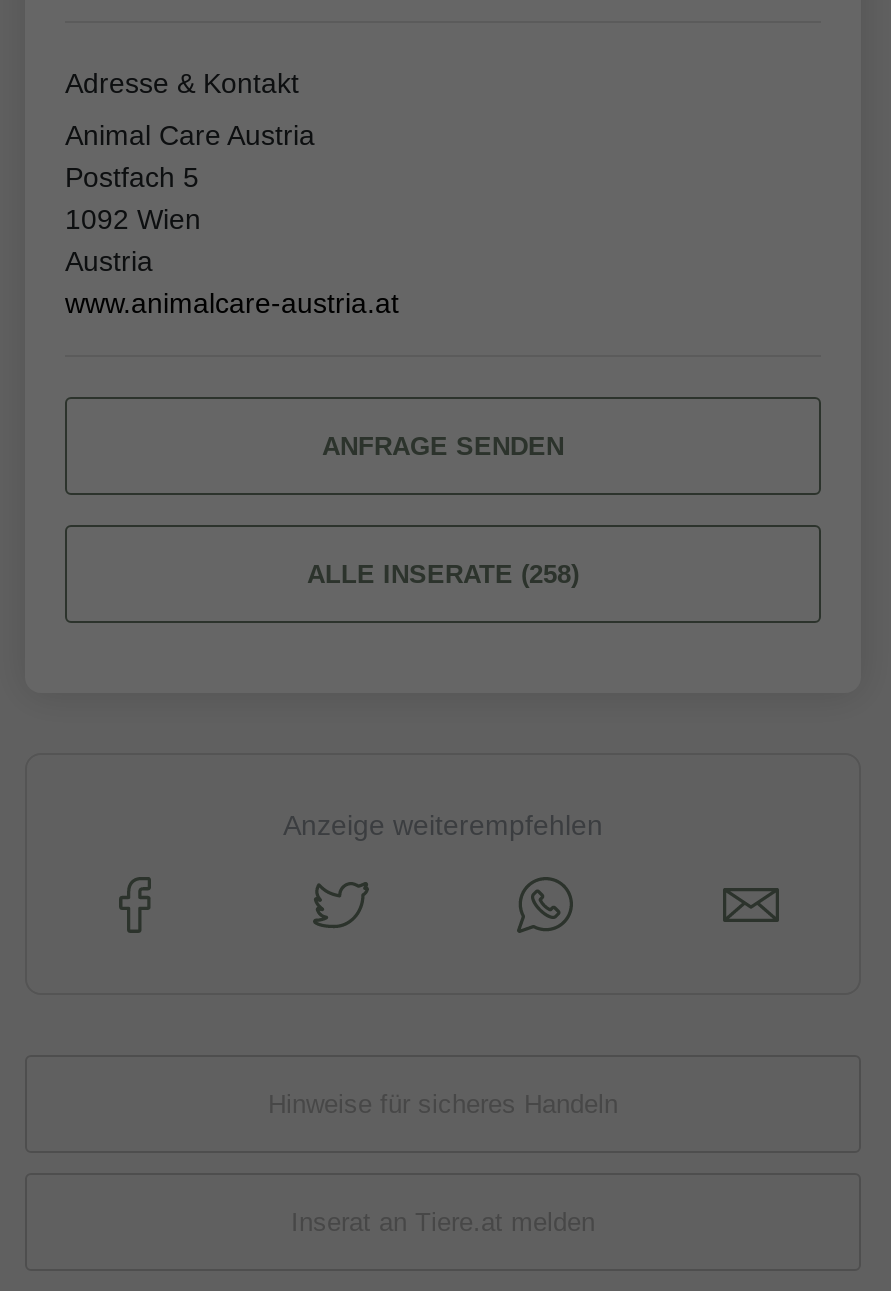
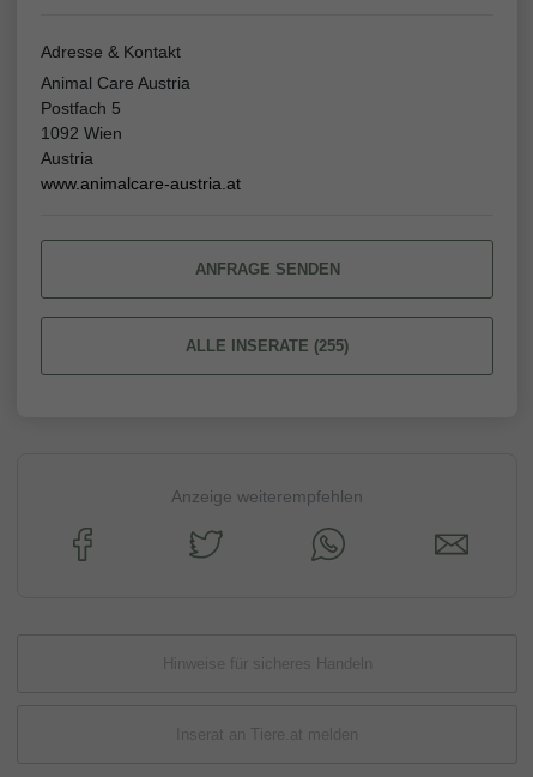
[307,559,579,589] ALLE INSERATE (258) -> [186,337,349,355] ALLE INSERATE (255)

